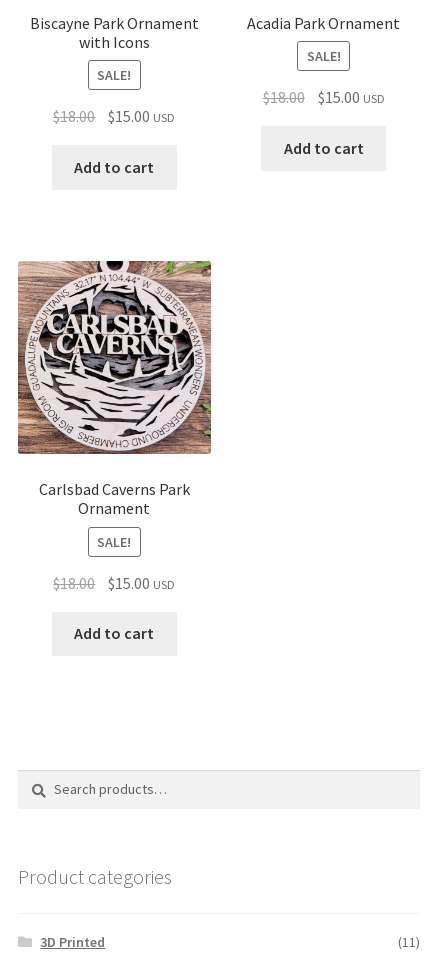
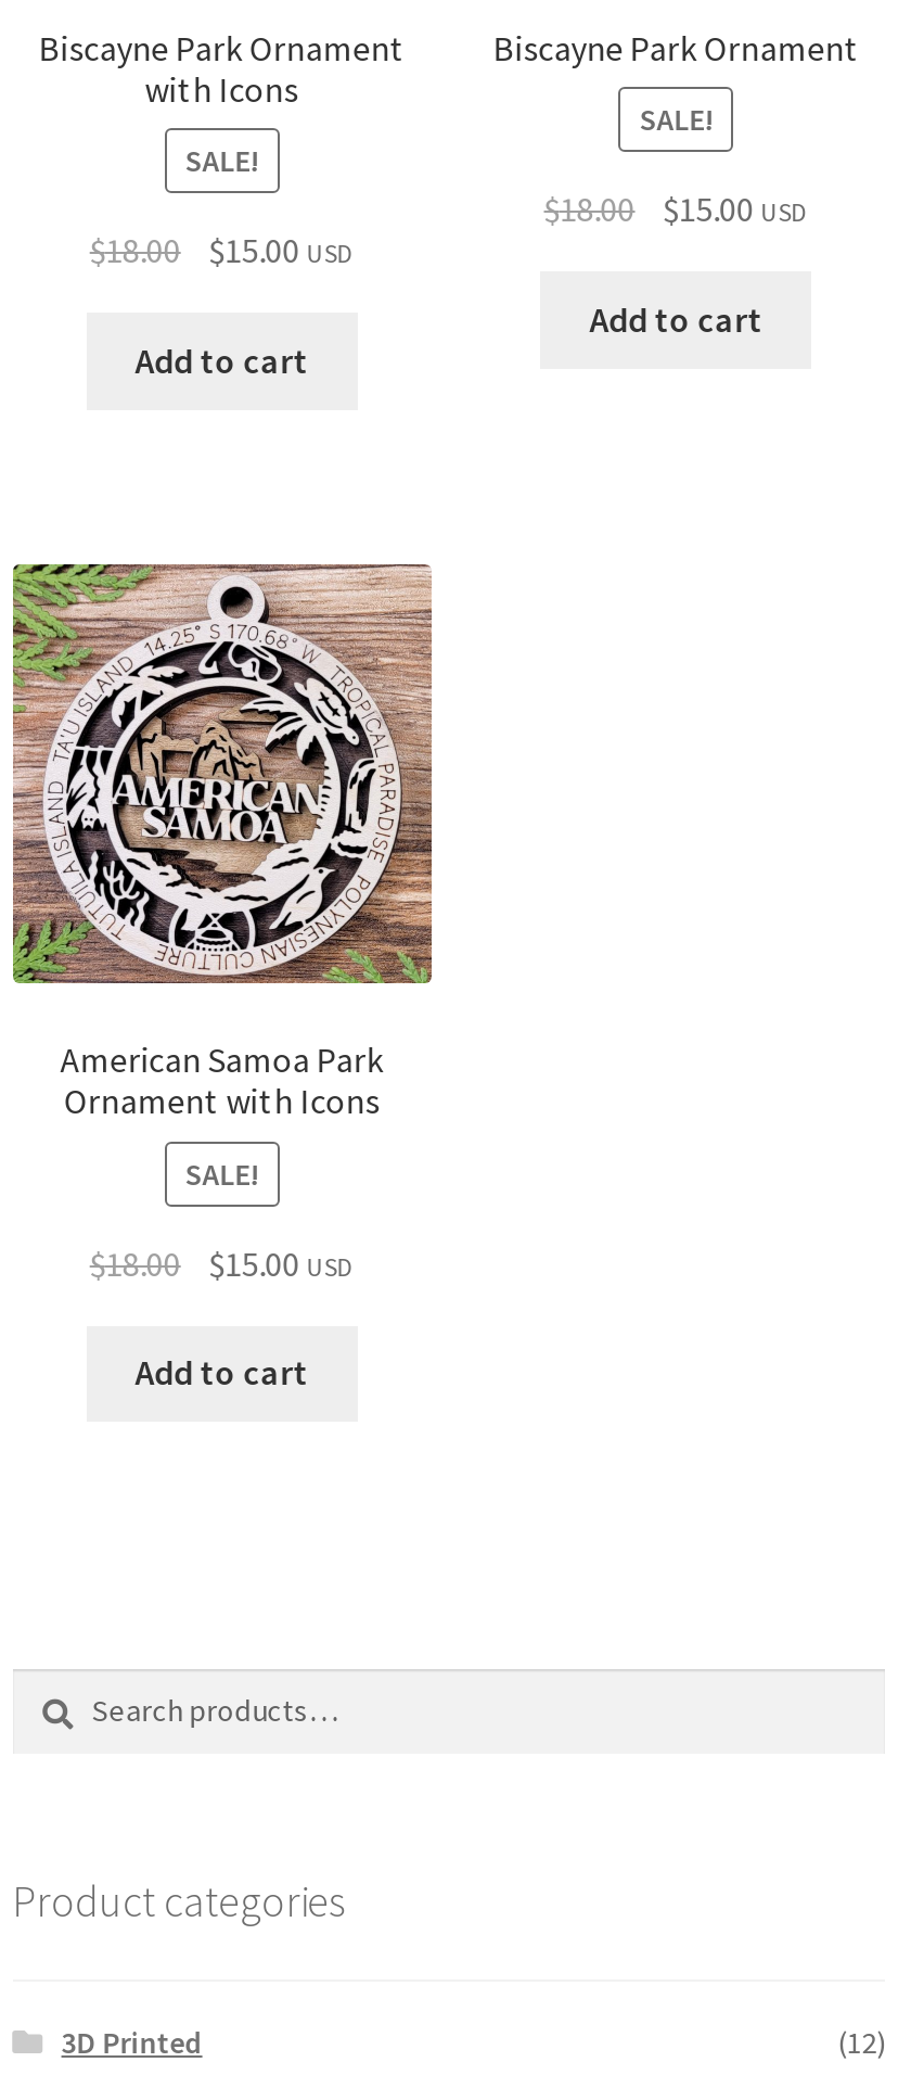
[247,13,400,33] Acadia Park Ornament -> [493,25,859,69] Biscayne Park Ornament
[17,260,211,518] [image] | Carlsbad Caverns Park | Ornament -> [11,562,432,1123] [image] | American Samoa Park | Ornament with Icons
[398,933,420,951] (11) -> [838,2024,886,2063] (12)

